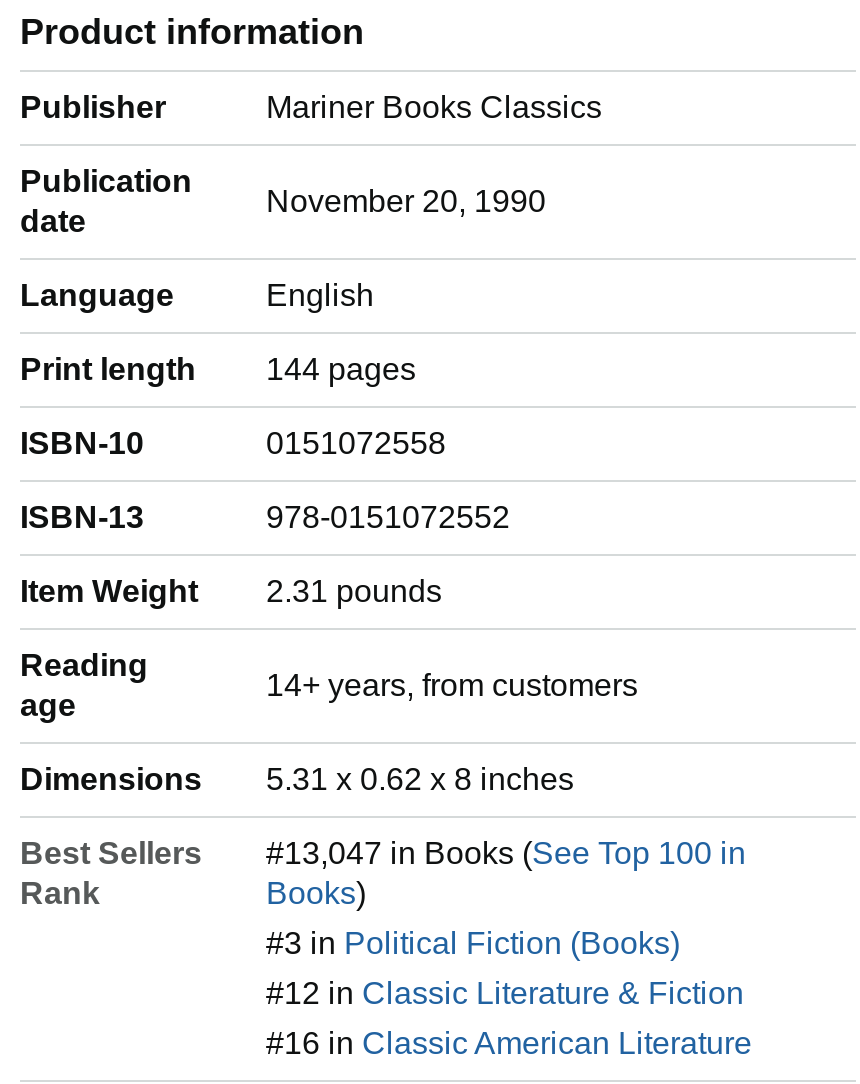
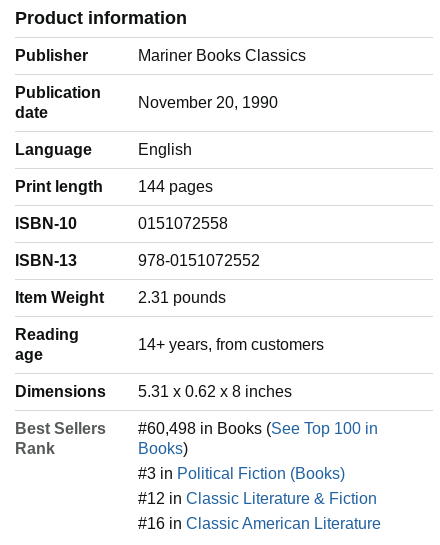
[266,836,746,870] #13,047 in Books (See Top 100 in -> [138,420,378,437] #60,498 in Books (See Top 100 in

